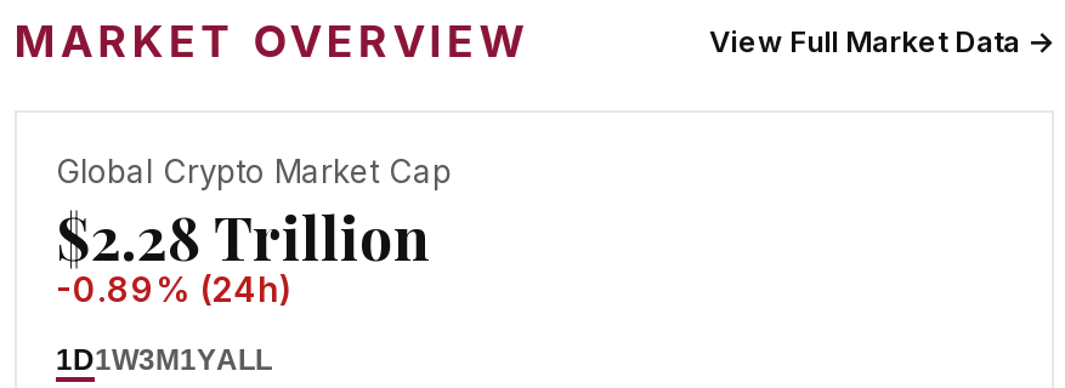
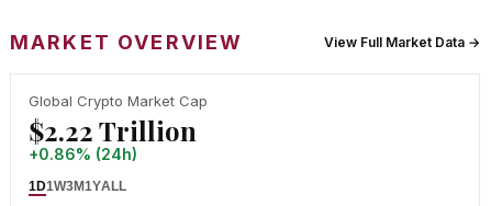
[56,198,430,275] $2.28 Trillion -> [29,113,197,148] $2.22 Trillion
[56,268,291,309] -0.89% (24h) -> [29,145,137,163] +0.86% (24h)

